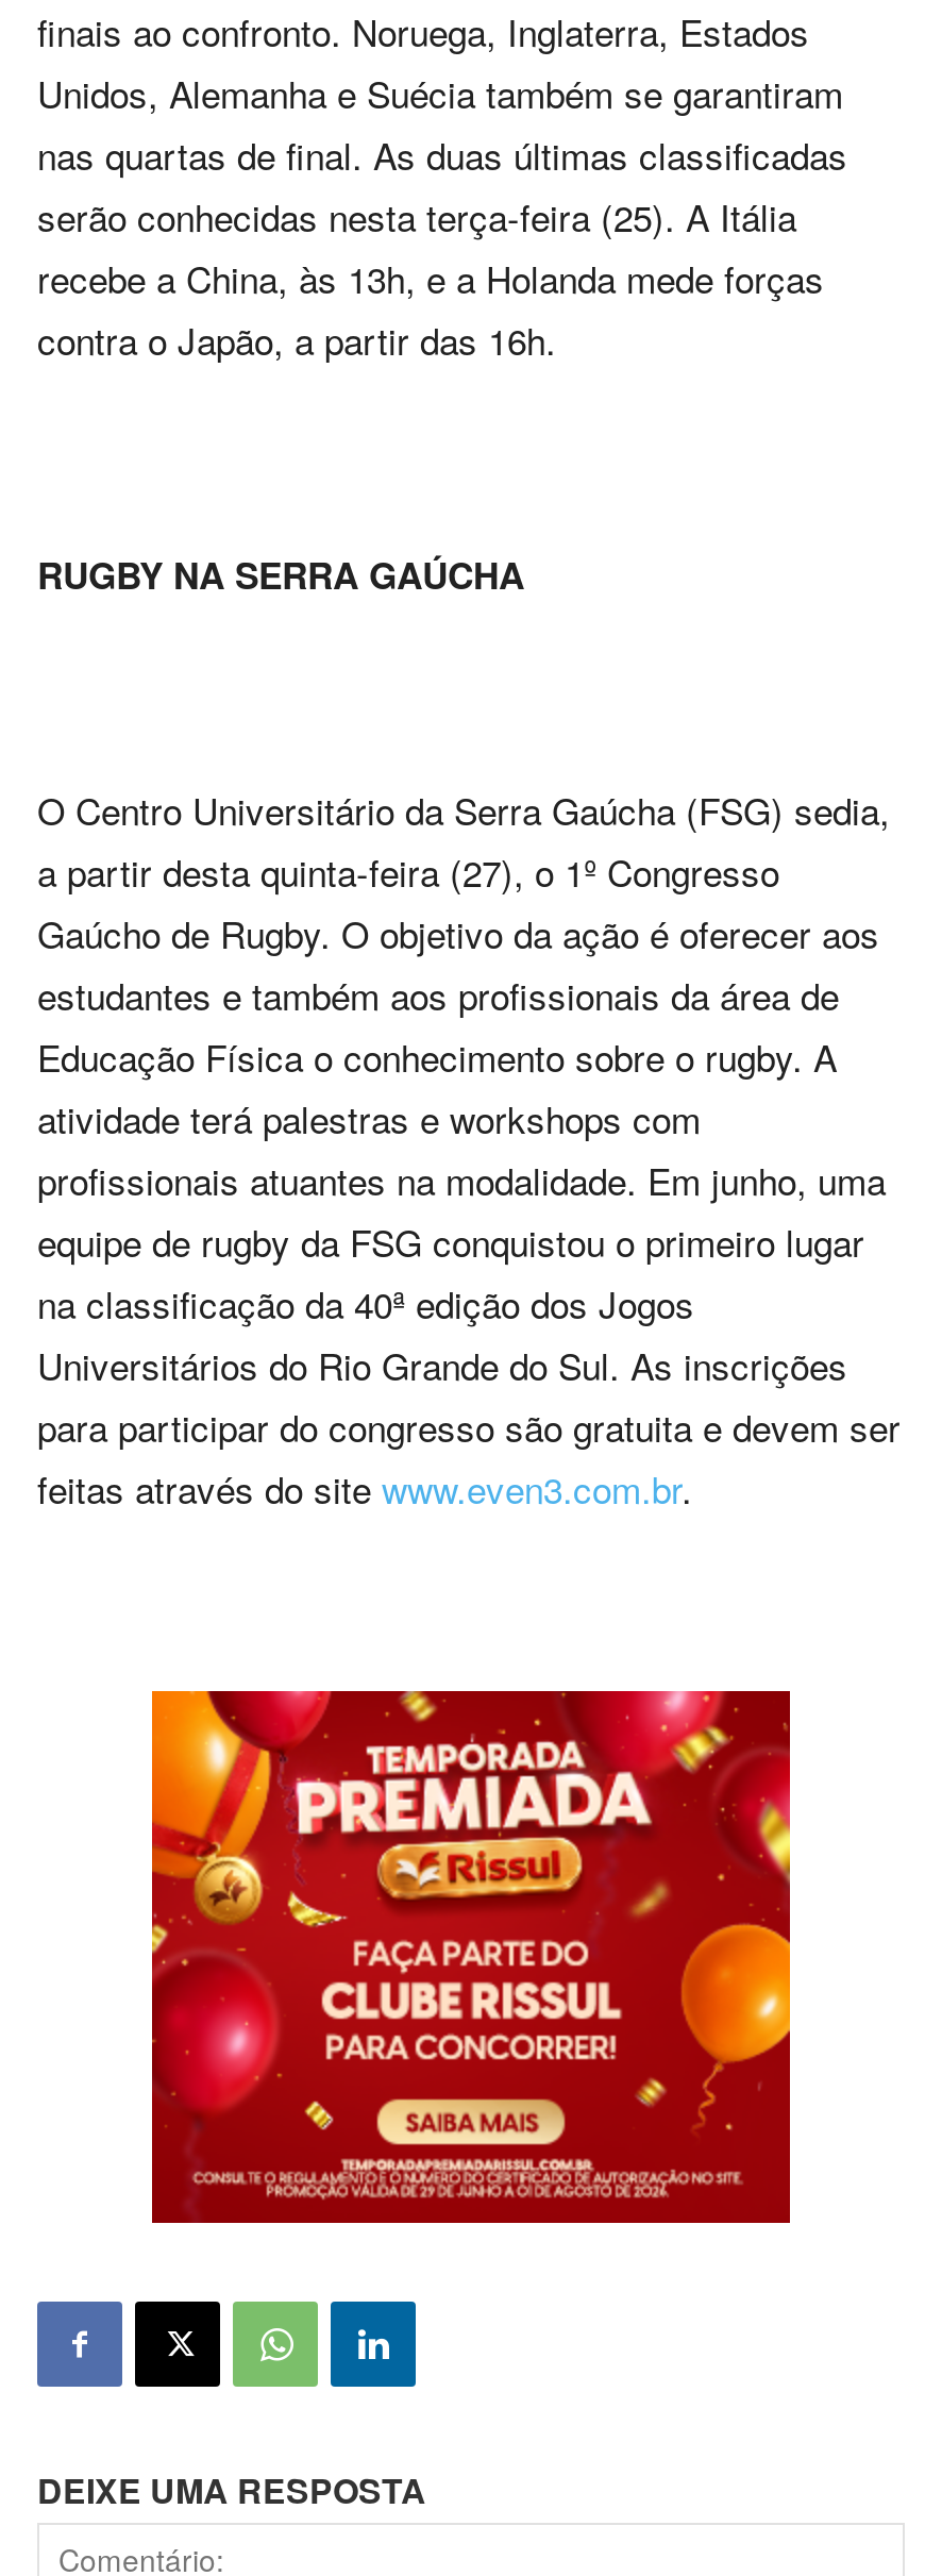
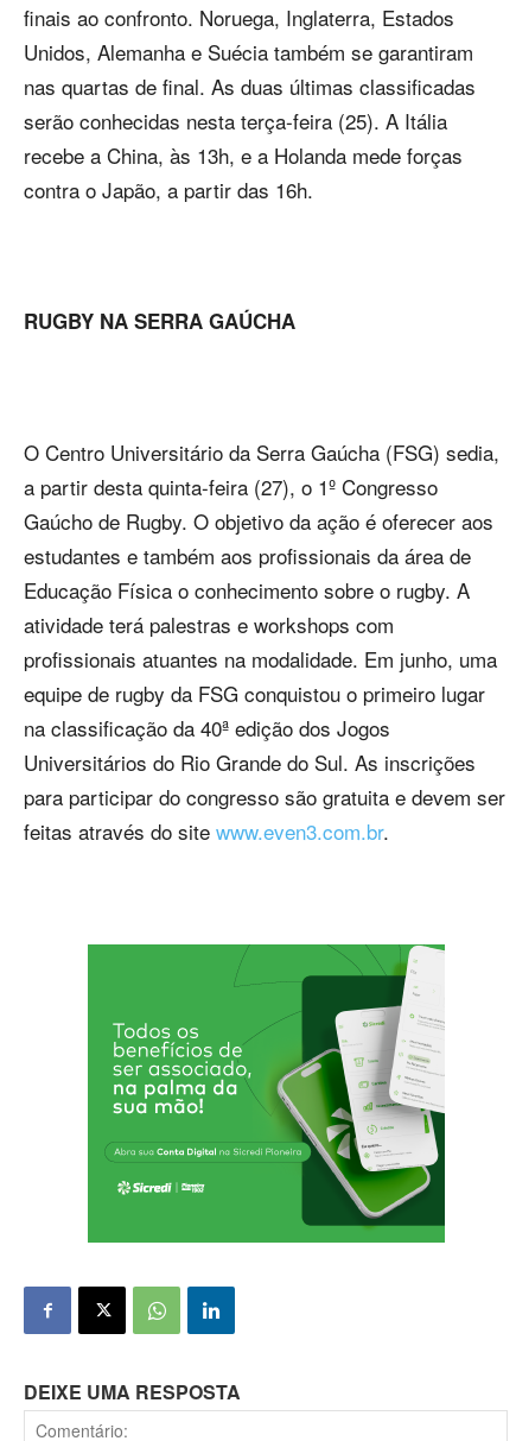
[150,1689,792,2225] [image] -> [87,943,446,1244] [image]

